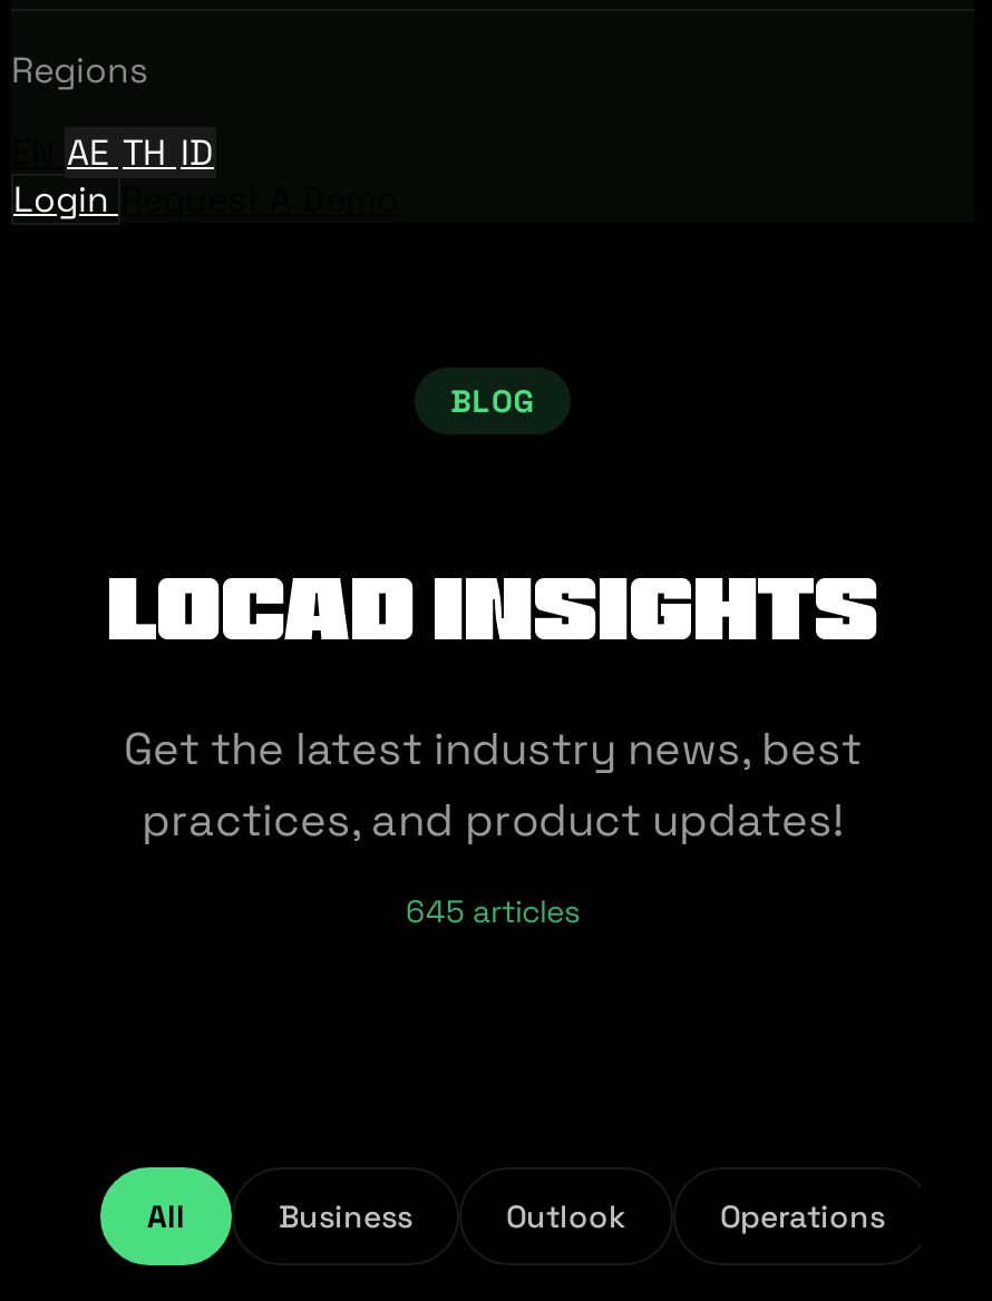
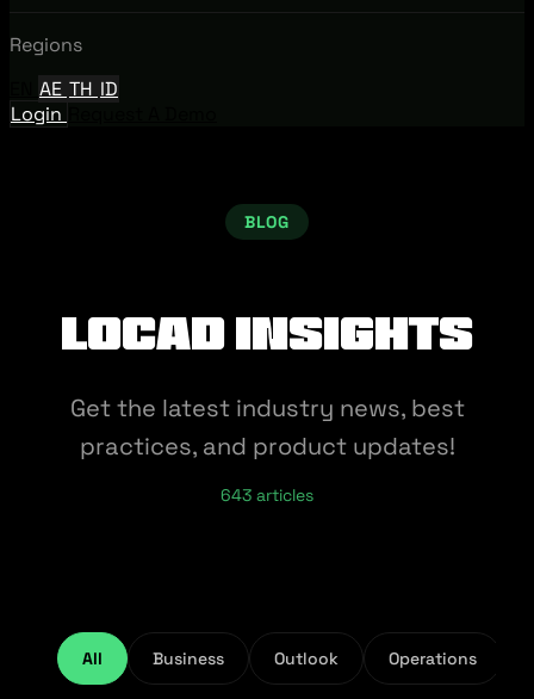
[406,892,580,932] 645 articles -> [221,485,313,506] 643 articles

